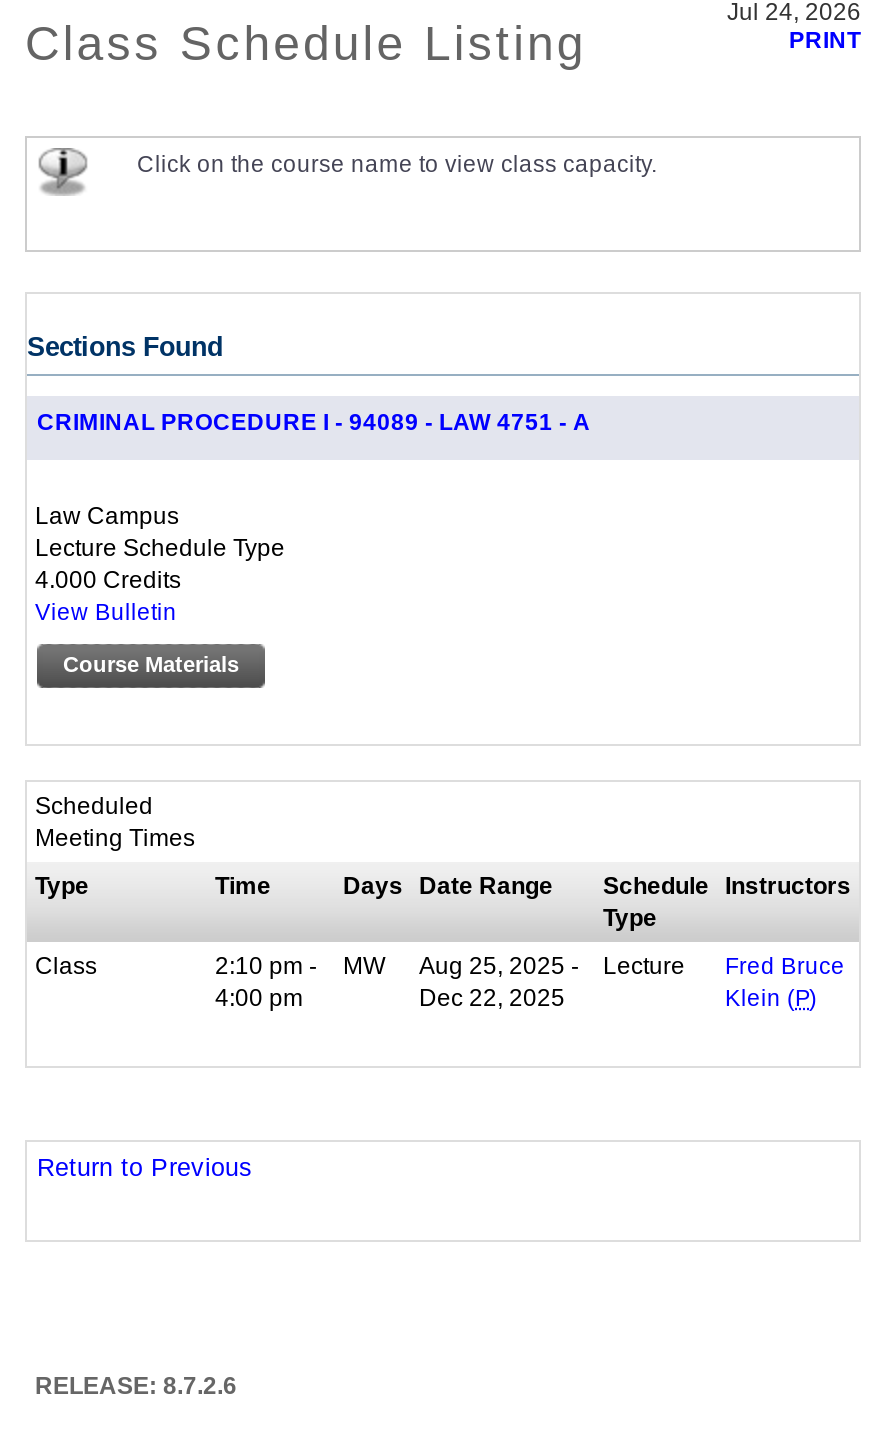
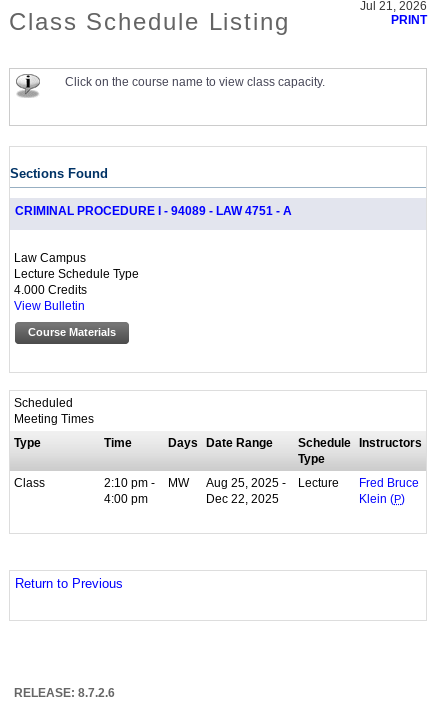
[727,0,861,26] Jul 24, 2026 -> [360,0,427,13] Jul 21, 2026

